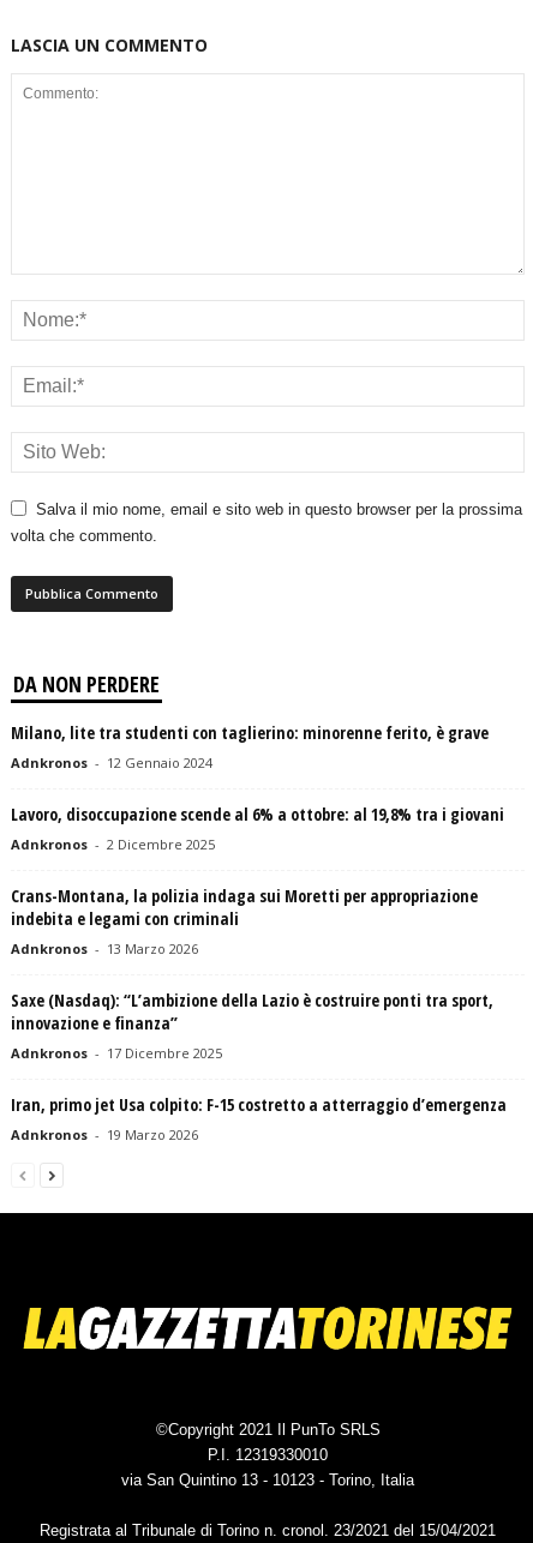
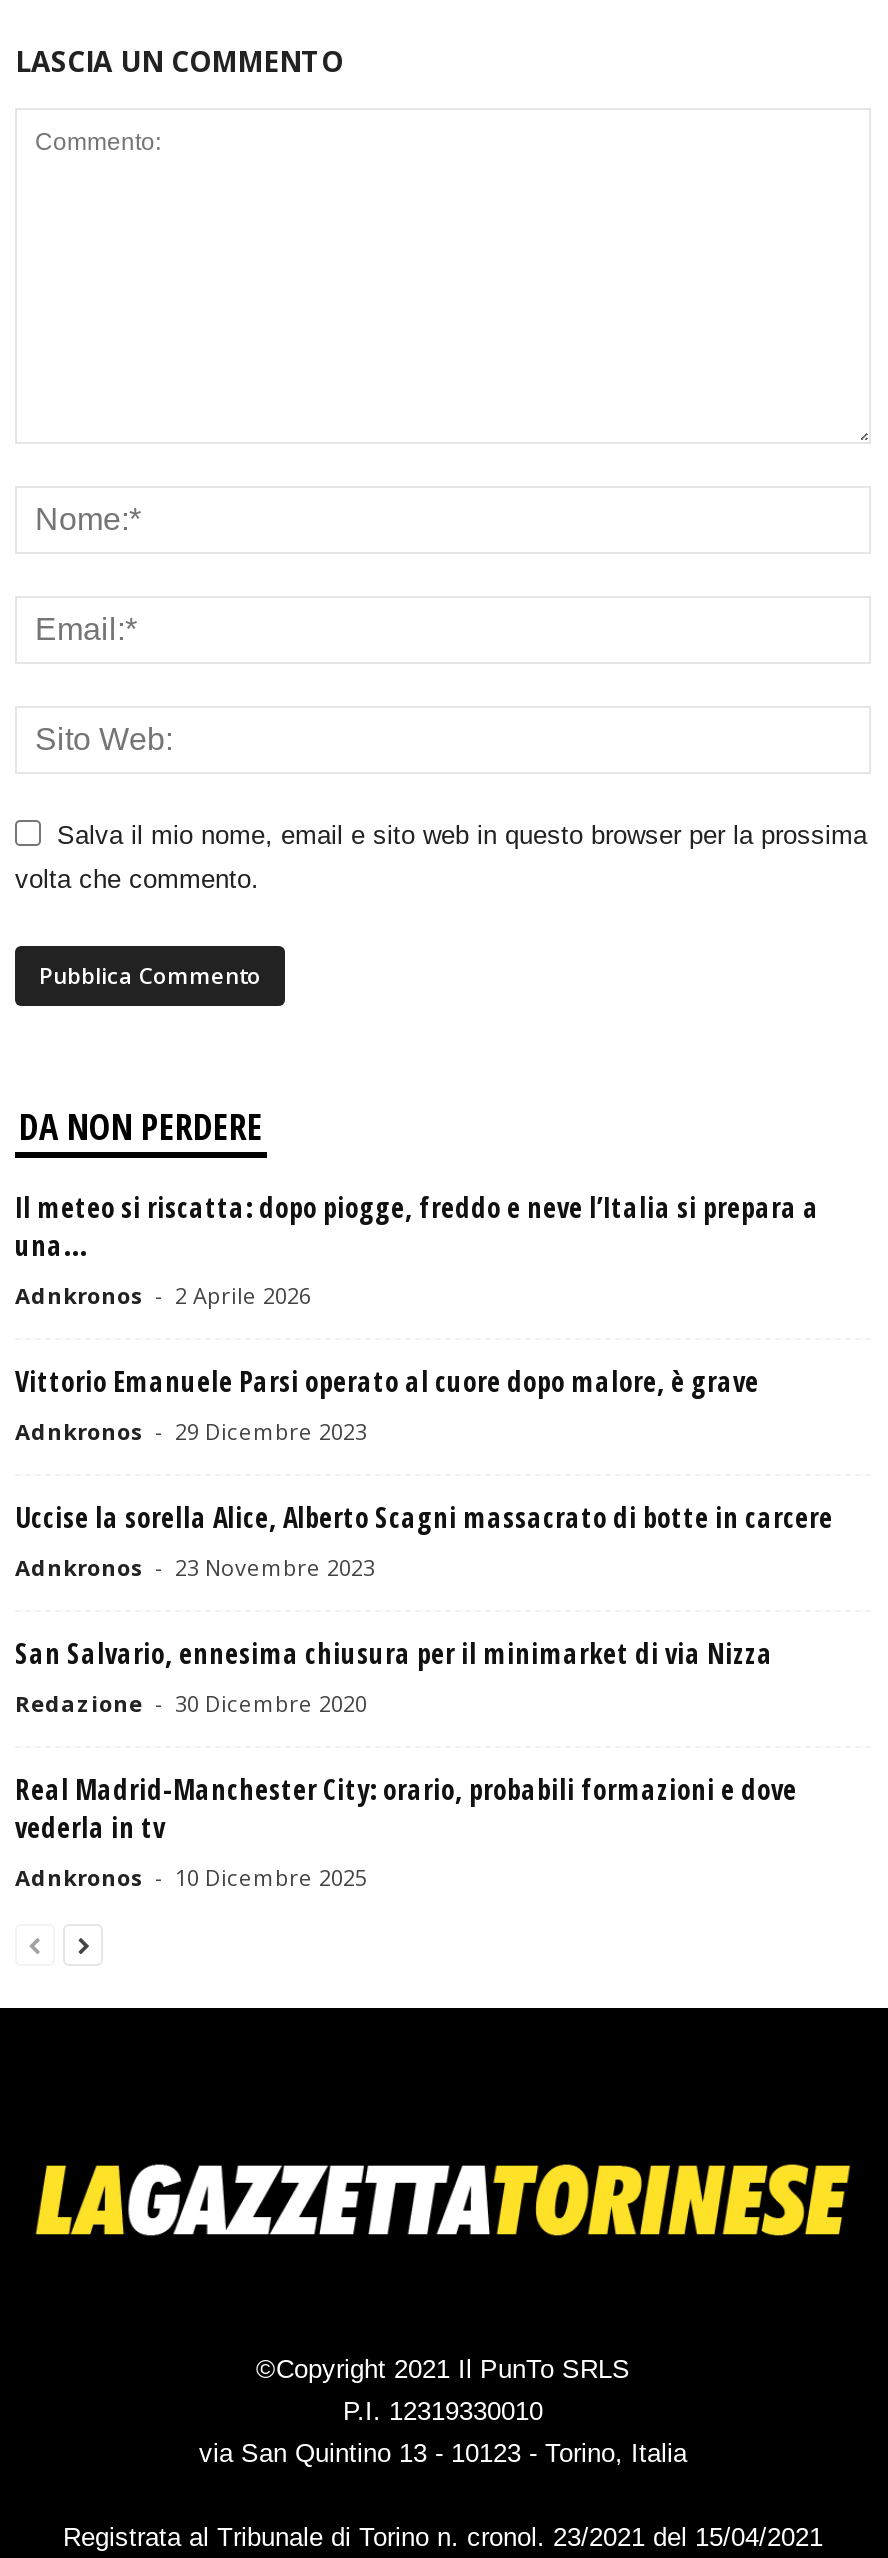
[11,721,489,771] Milano, lite tra studenti con taglierino: minorenne ferito, è grave | Adnkronos - 12 Gennaio 2024 -> [15,1187,819,1309] Il meteo si riscatta: dopo piogge, freddo e neve l’Italia si prepara a | una... | Adnkronos - 2 Aprile 2026
[11,802,504,853] Lavoro, disoccupazione scende al 6% a ottobre: al 19,8% tra i giovani | Adnkronos - 2 Dicembre 2025 -> [15,1361,759,1445] Vittorio Emanuele Parsi operato al cuore dopo malore, è grave | Adnkronos - 29 Dicembre 2023
[11,884,478,957] Crans-Montana, la polizia indaga sui Moretti per appropriazione | indebita e legami con criminali | Adnkronos - 13 Marzo 2026 -> [15,1497,833,1581] Uccise la sorella Alice, Alberto Scagni massacrato di botte in carcere | Adnkronos - 23 Novembre 2023
[11,988,493,1062] Saxe (Nasdaq): “L’ambizione della Lazio è costruire ponti tra sport, | innovazione e finanza” | Adnkronos - 17 Dicembre 2025 -> [15,1633,773,1717] San Salvario, ennesima chiusura per il minimarket di via Nizza | Redazione - 30 Dicembre 2020
[11,1093,507,1143] Iran, primo jet Usa colpito: F-15 costretto a atterraggio d’emergenza | Adnkronos - 19 Marzo 2026 -> [15,1769,797,1891] Real Madrid-Manchester City: orario, probabili formazioni e dove | vederla in tv | Adnkronos - 10 Dicembre 2025

